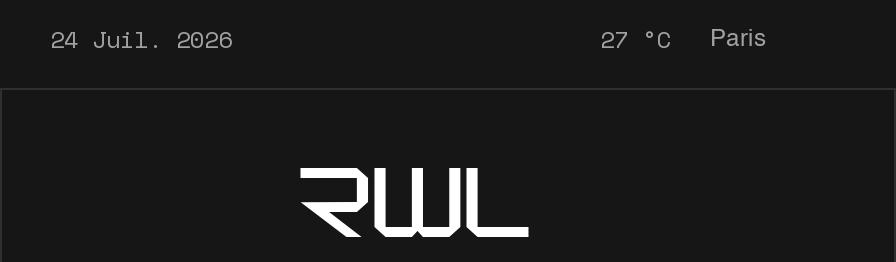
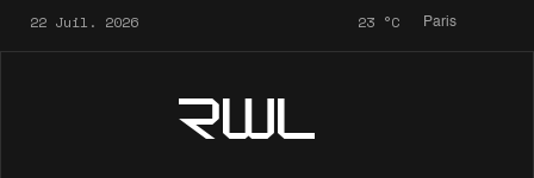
[50,22,232,56] 24 Juil. 2026 -> [30,12,138,32] 22 Juil. 2026
[600,22,766,56] 27 °C Paris -> [358,12,457,32] 23 °C Paris

